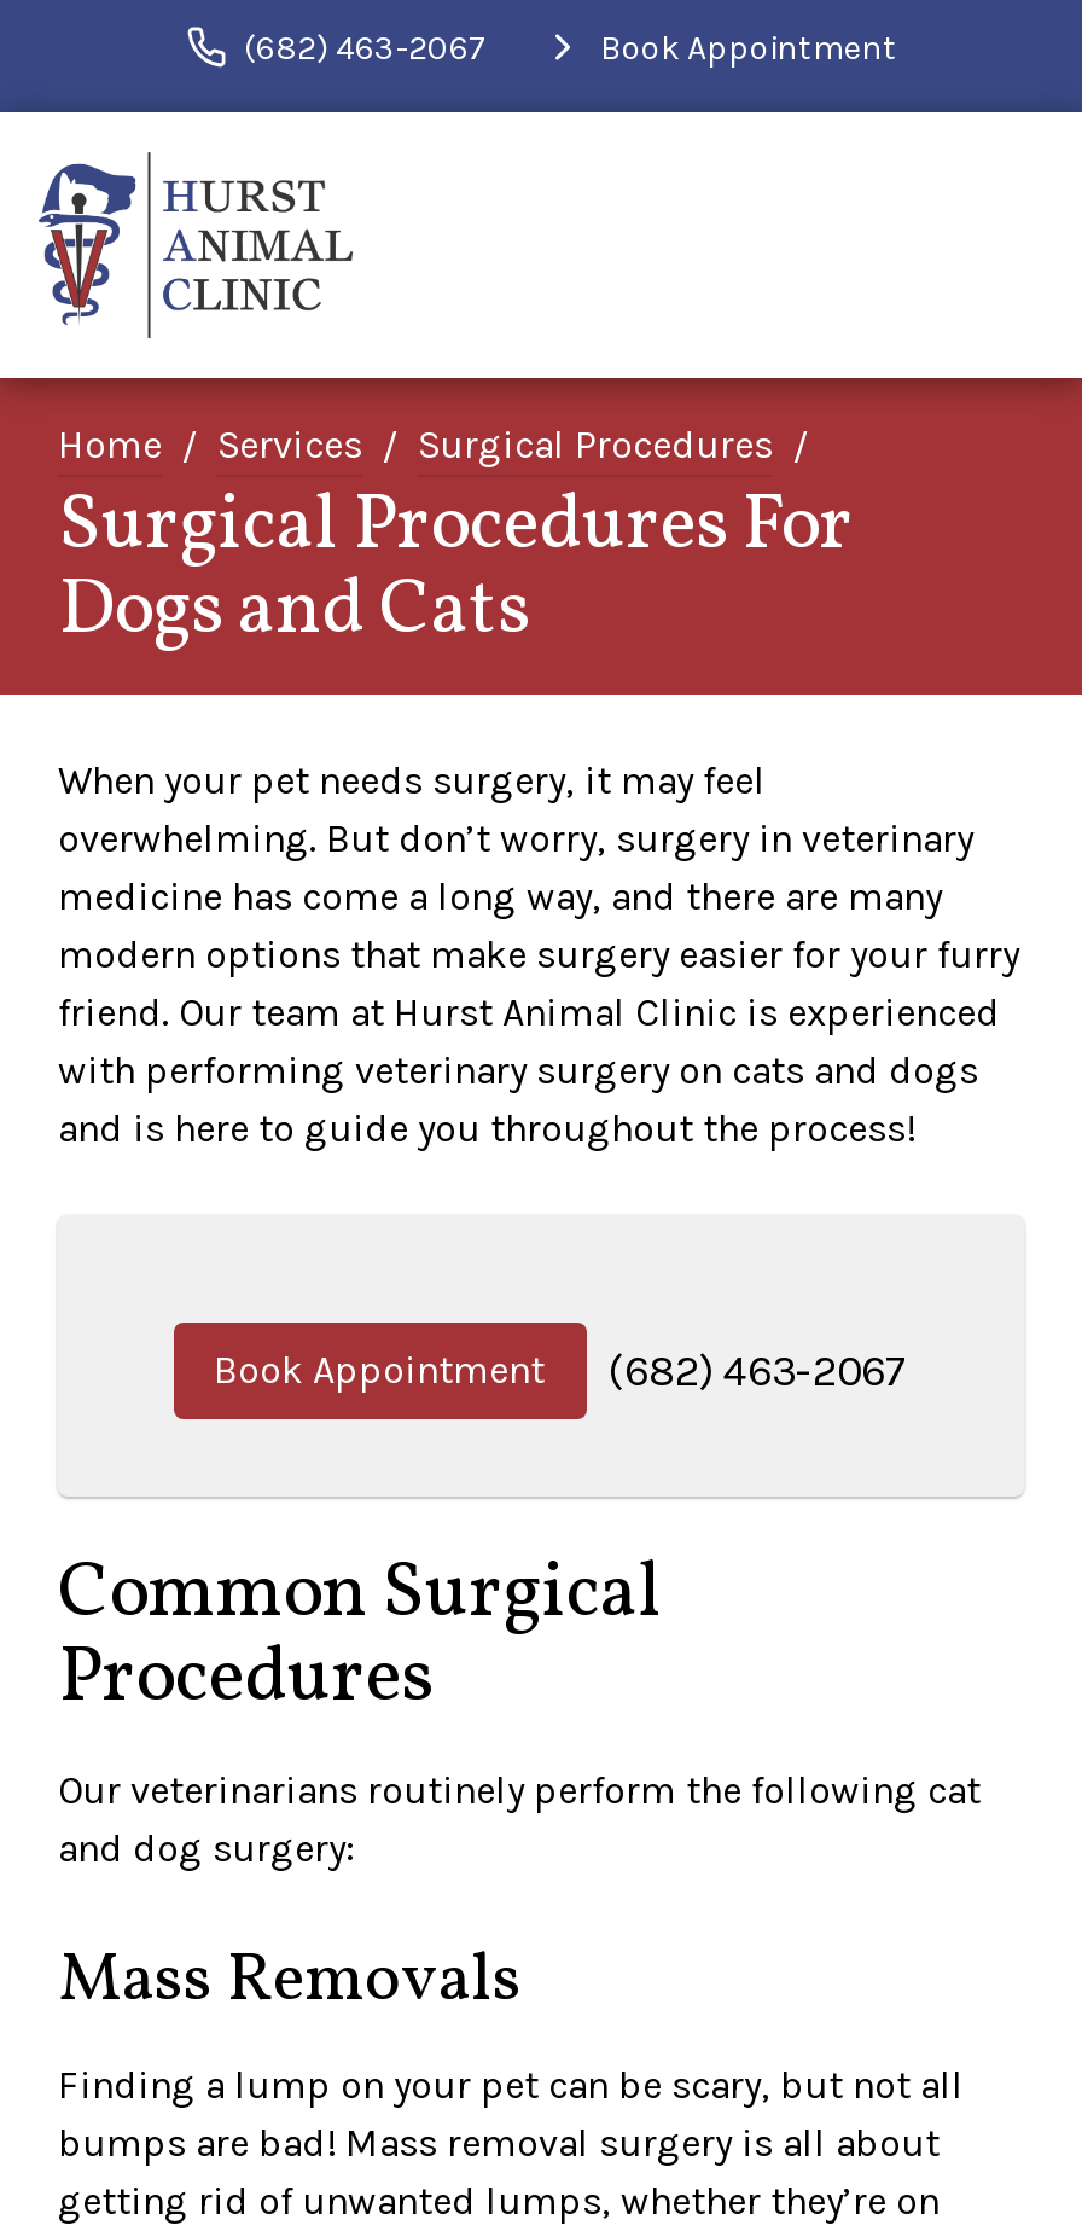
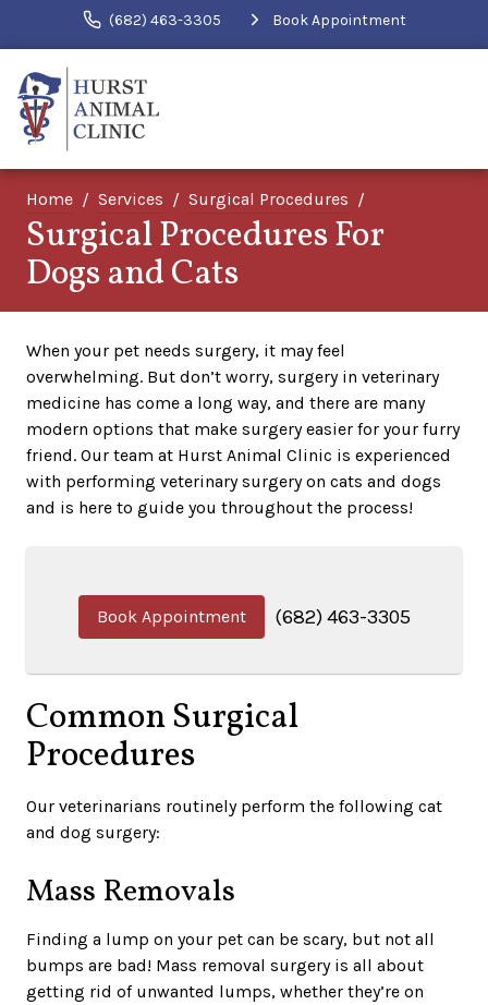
[244,27,488,68] (682) 463-2067 -> [109,10,221,29] (682) 463-3305
[214,1344,909,1398] Book Appointment (682) 463-2067 -> [96,605,410,629] Book Appointment (682) 463-3305

